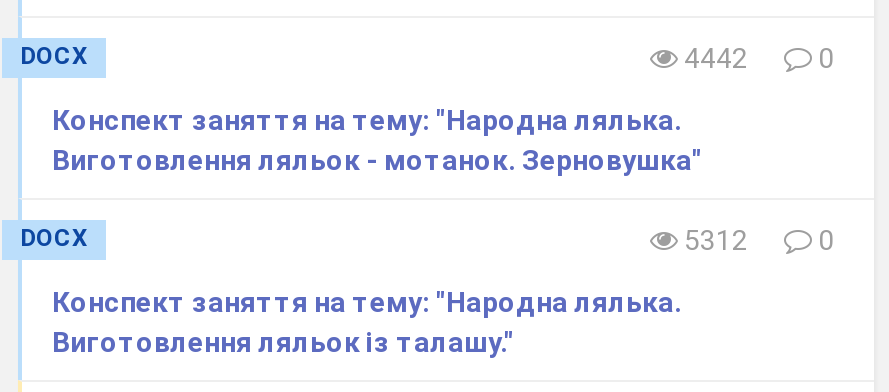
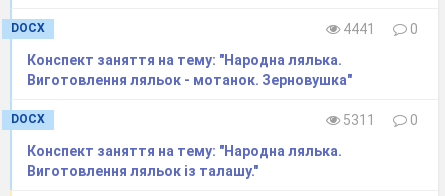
[678,43,834,75] 4442 0 -> [340,21,418,37] 4441 0
[678,225,834,257] 5312 0 -> [340,112,418,128] 5311 0

